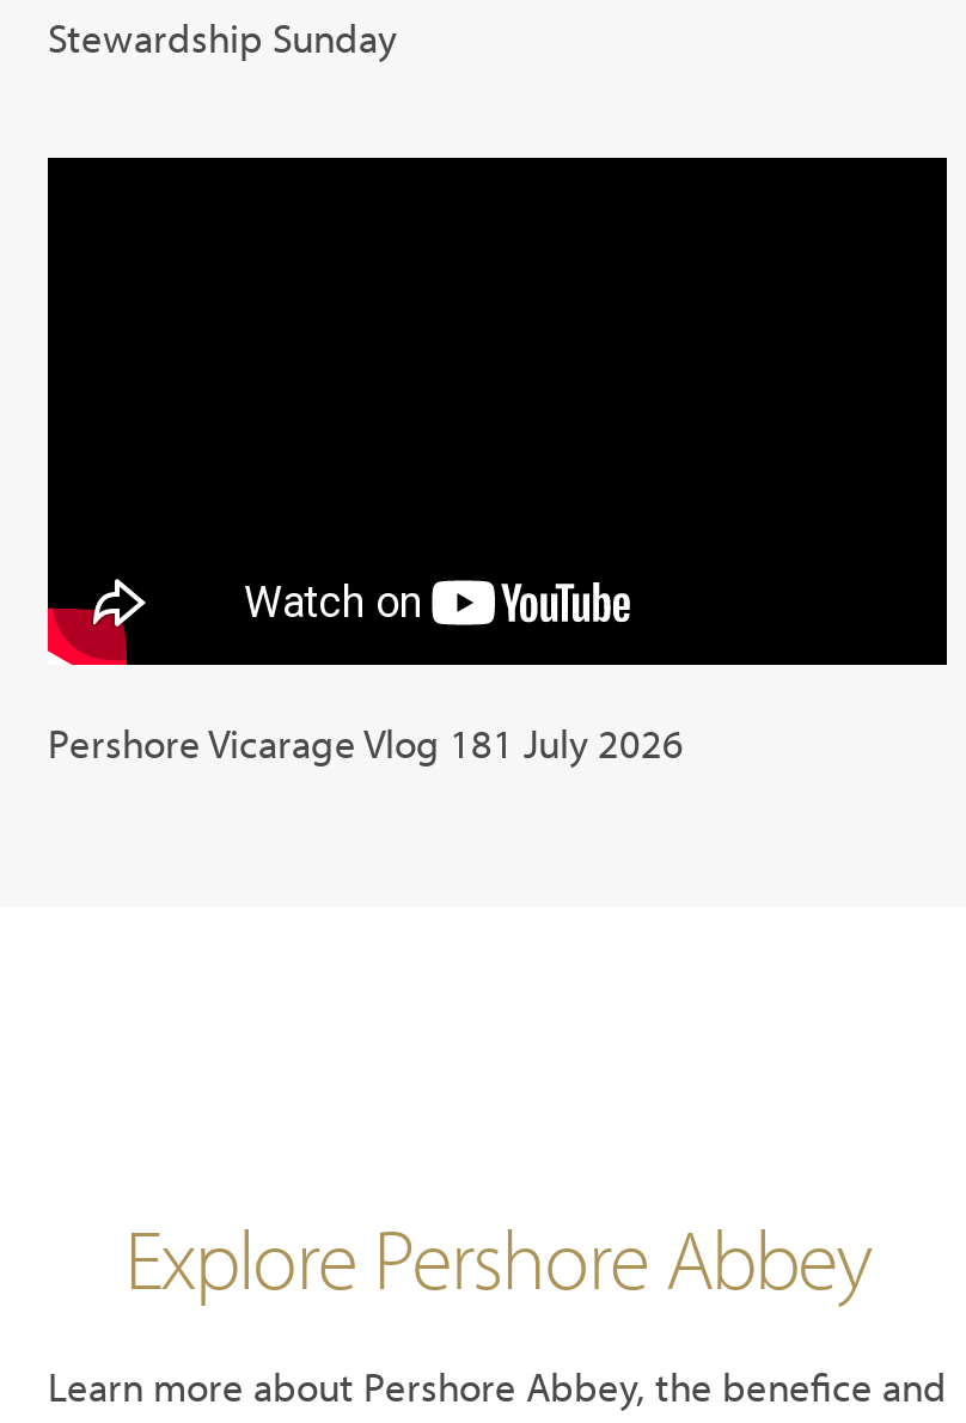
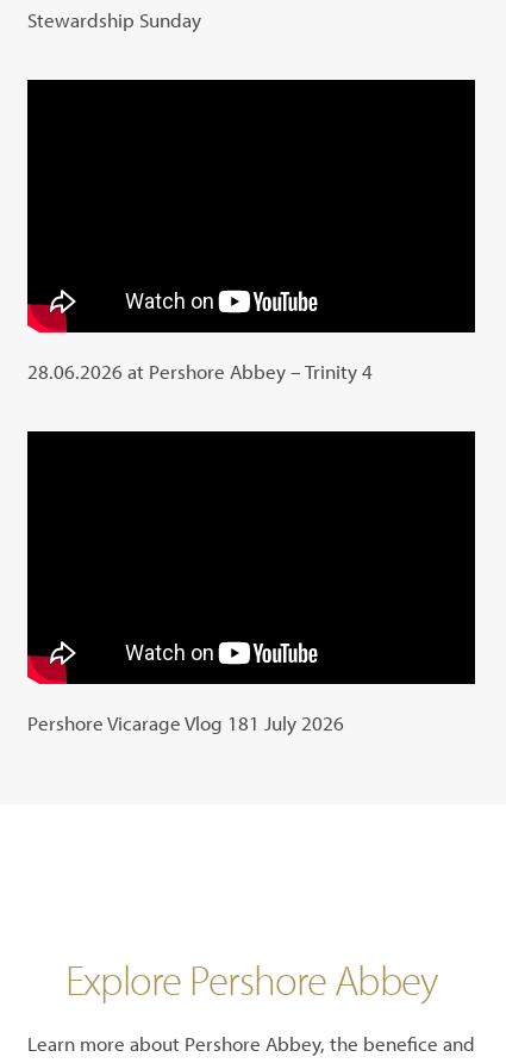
none -> [27,358,373,383] 28.06.2026 at Pershore Abbey – Trinity 4

